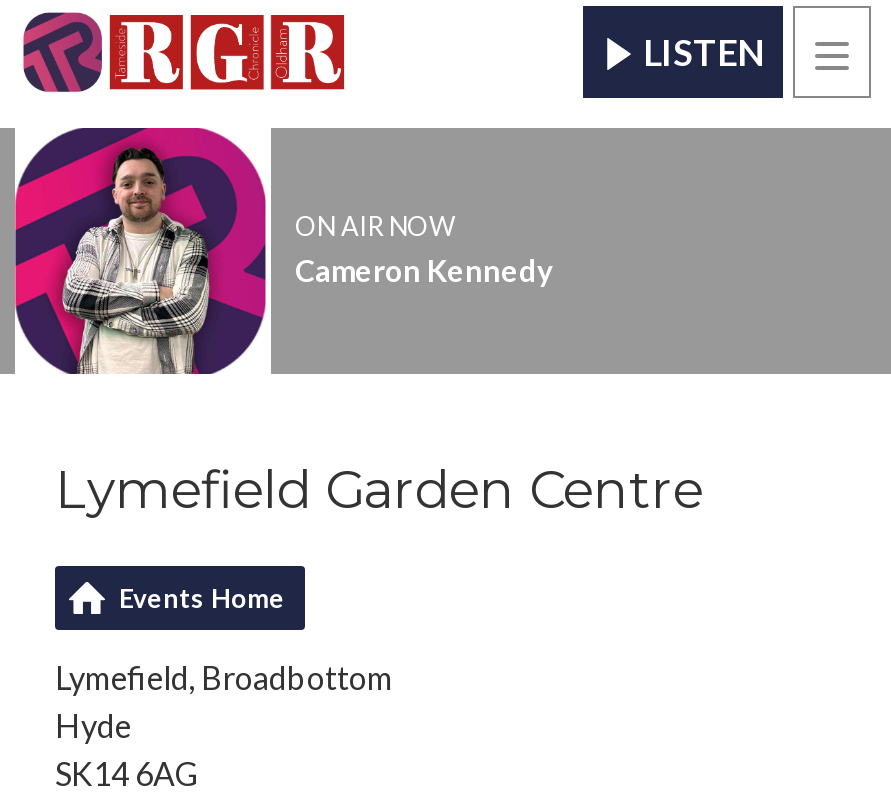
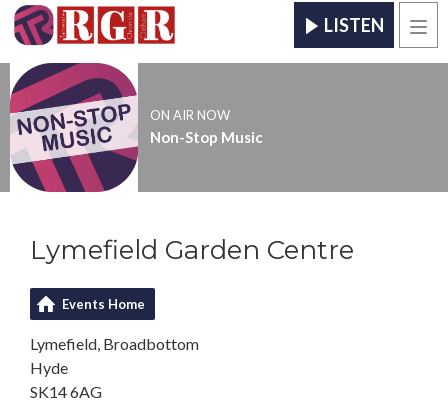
[13,126,553,374] [image] | Cameron Kennedy -> [10,62,263,193] [image] | Non-Stop Music

